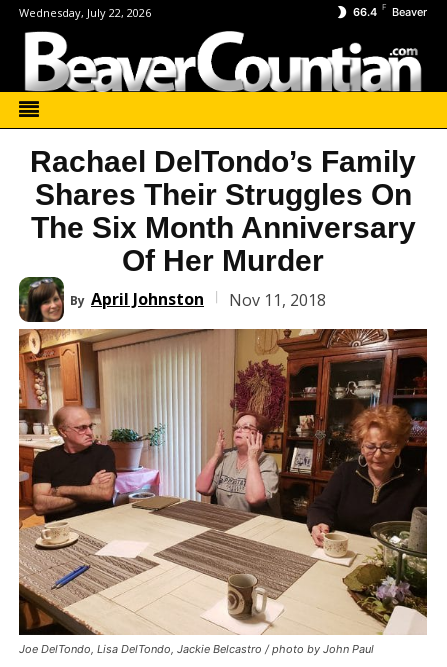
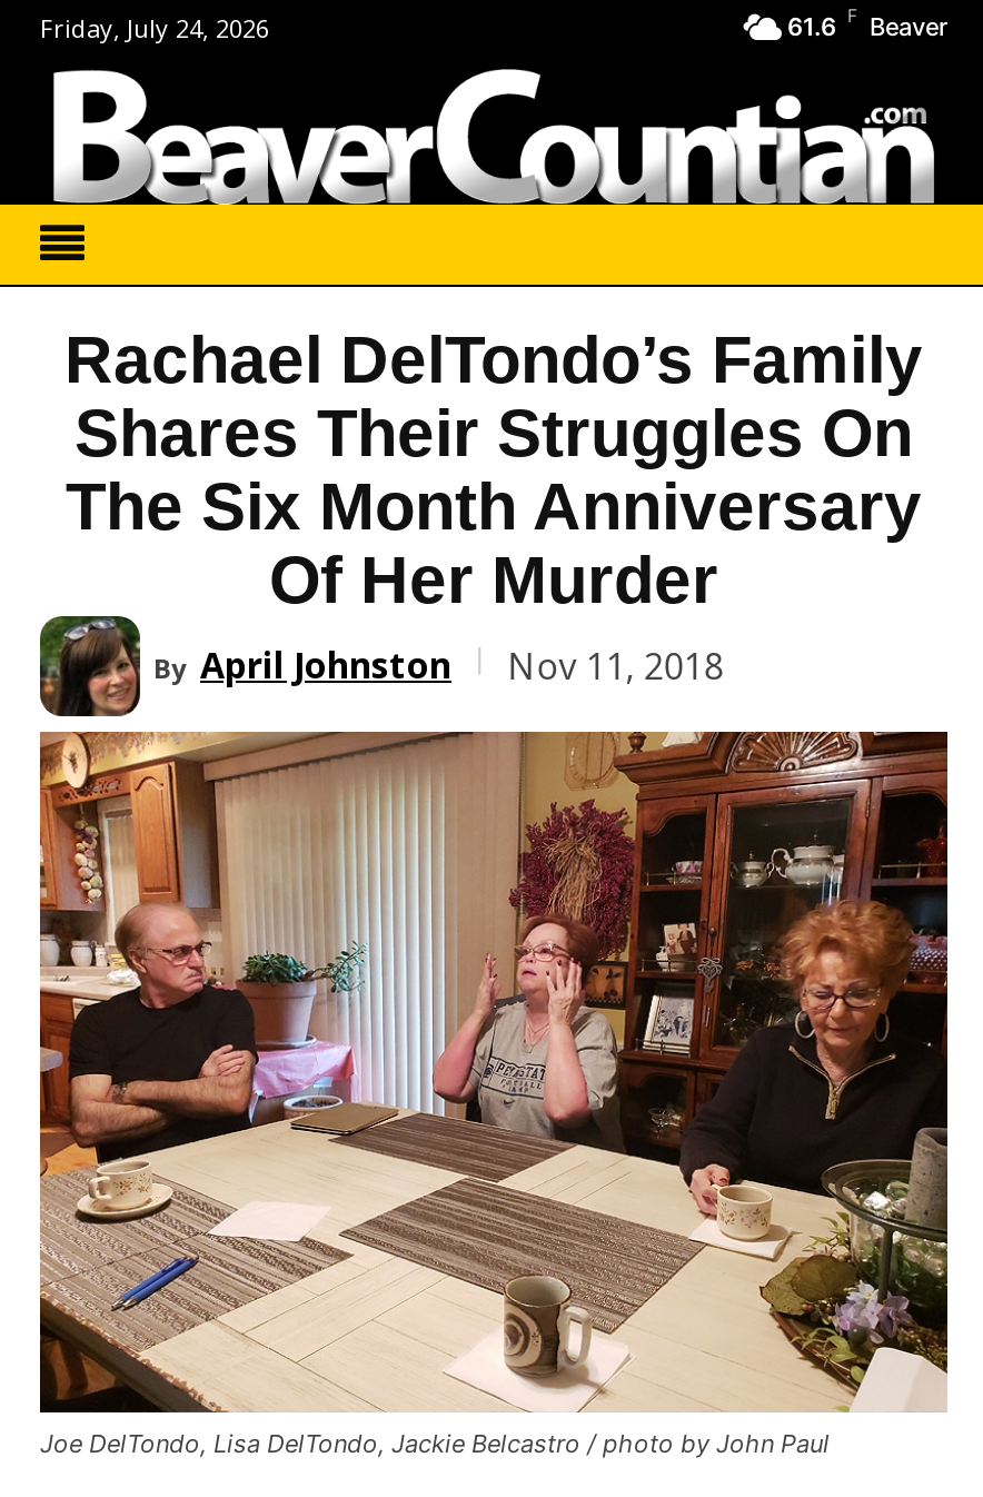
[19,5,151,20] Wednesday, July 22, 2026 -> [40,10,269,44] Friday, July 24, 2026
[353,2,427,19] 66.4 F Beaver -> [787,4,947,42] 61.6 F Beaver

